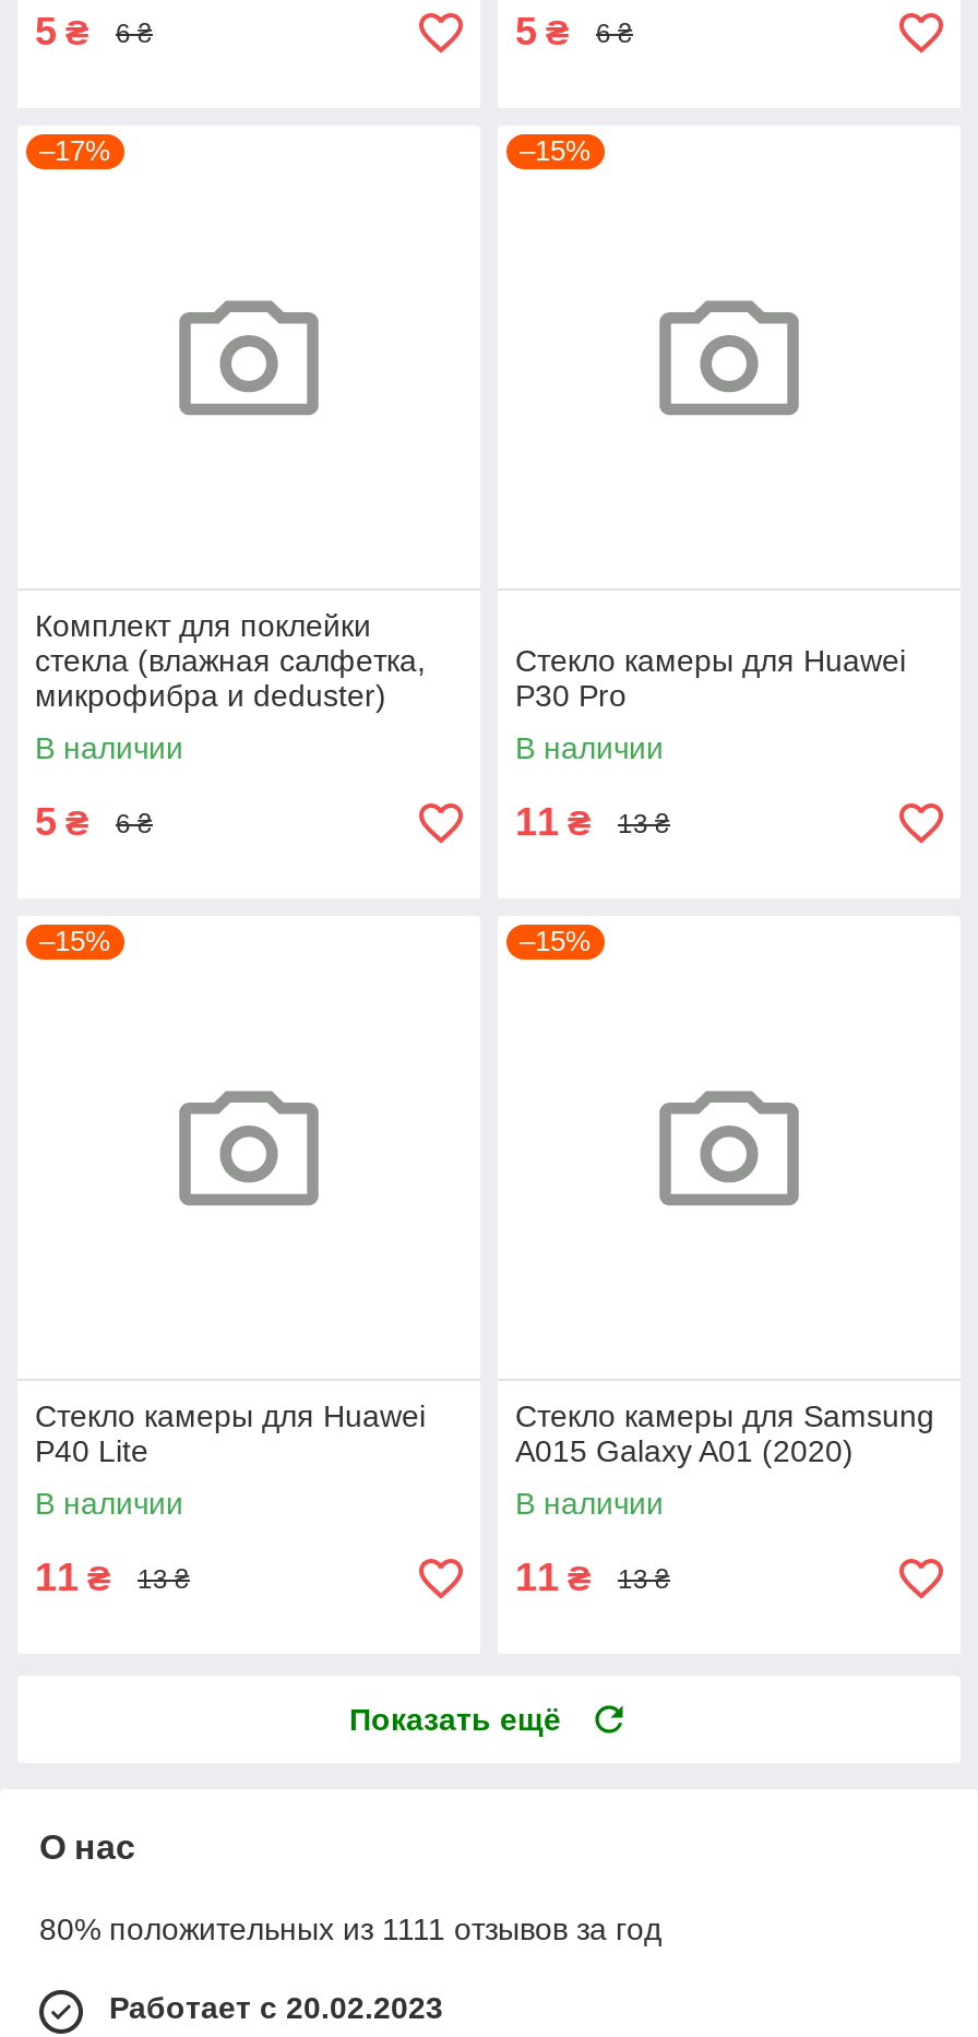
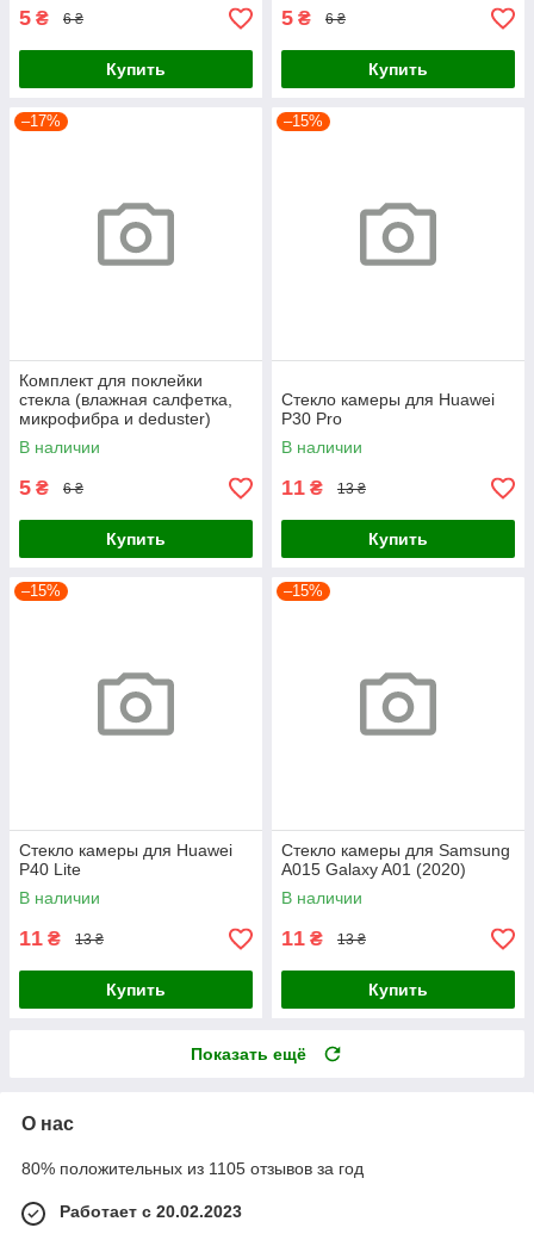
none -> [106,60,166,79] Купить
none -> [368,60,428,79] Купить
none -> [106,530,166,549] Купить
none -> [368,530,428,549] Купить
none -> [106,981,166,1000] Купить
none -> [368,981,428,1000] Купить
[39,1913,661,1947] 80% положительных из 1111 отзывов за год -> [21,1159,364,1179] 80% положительных из 1105 отзывов за год

